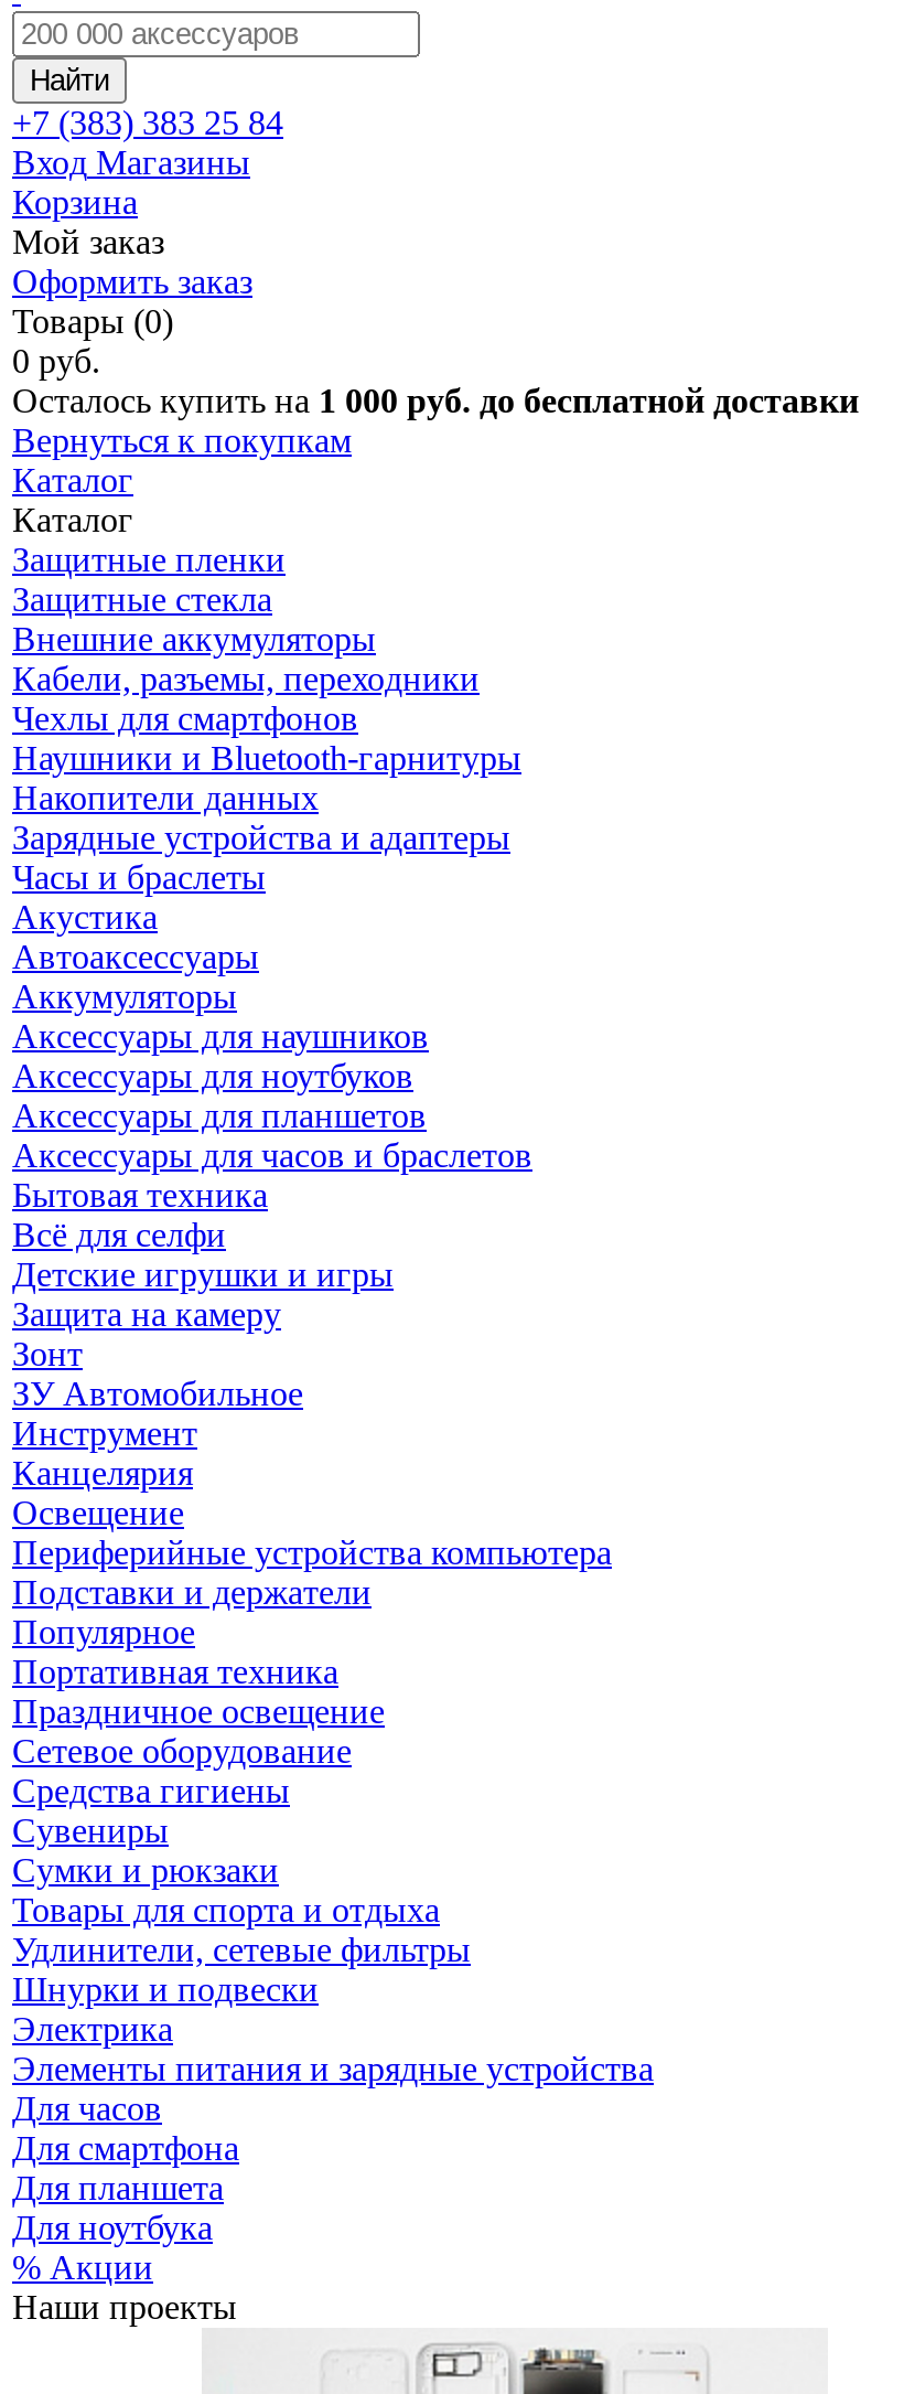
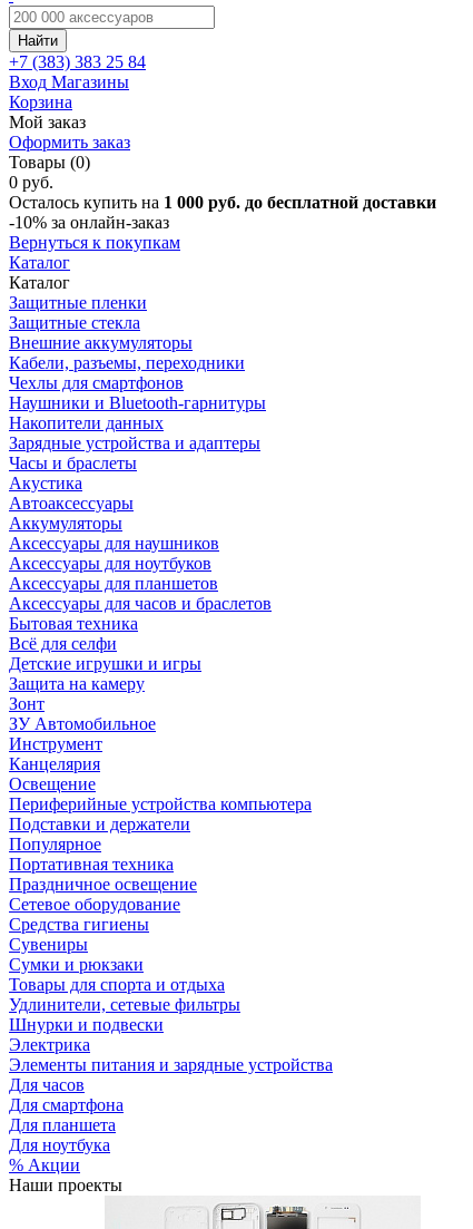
none -> [9,213,169,232] -10% за онлайн-заказ

